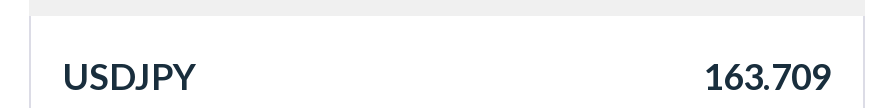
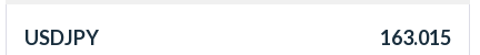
[703,55,831,99] 163.709 -> [380,26,451,50] 163.015

